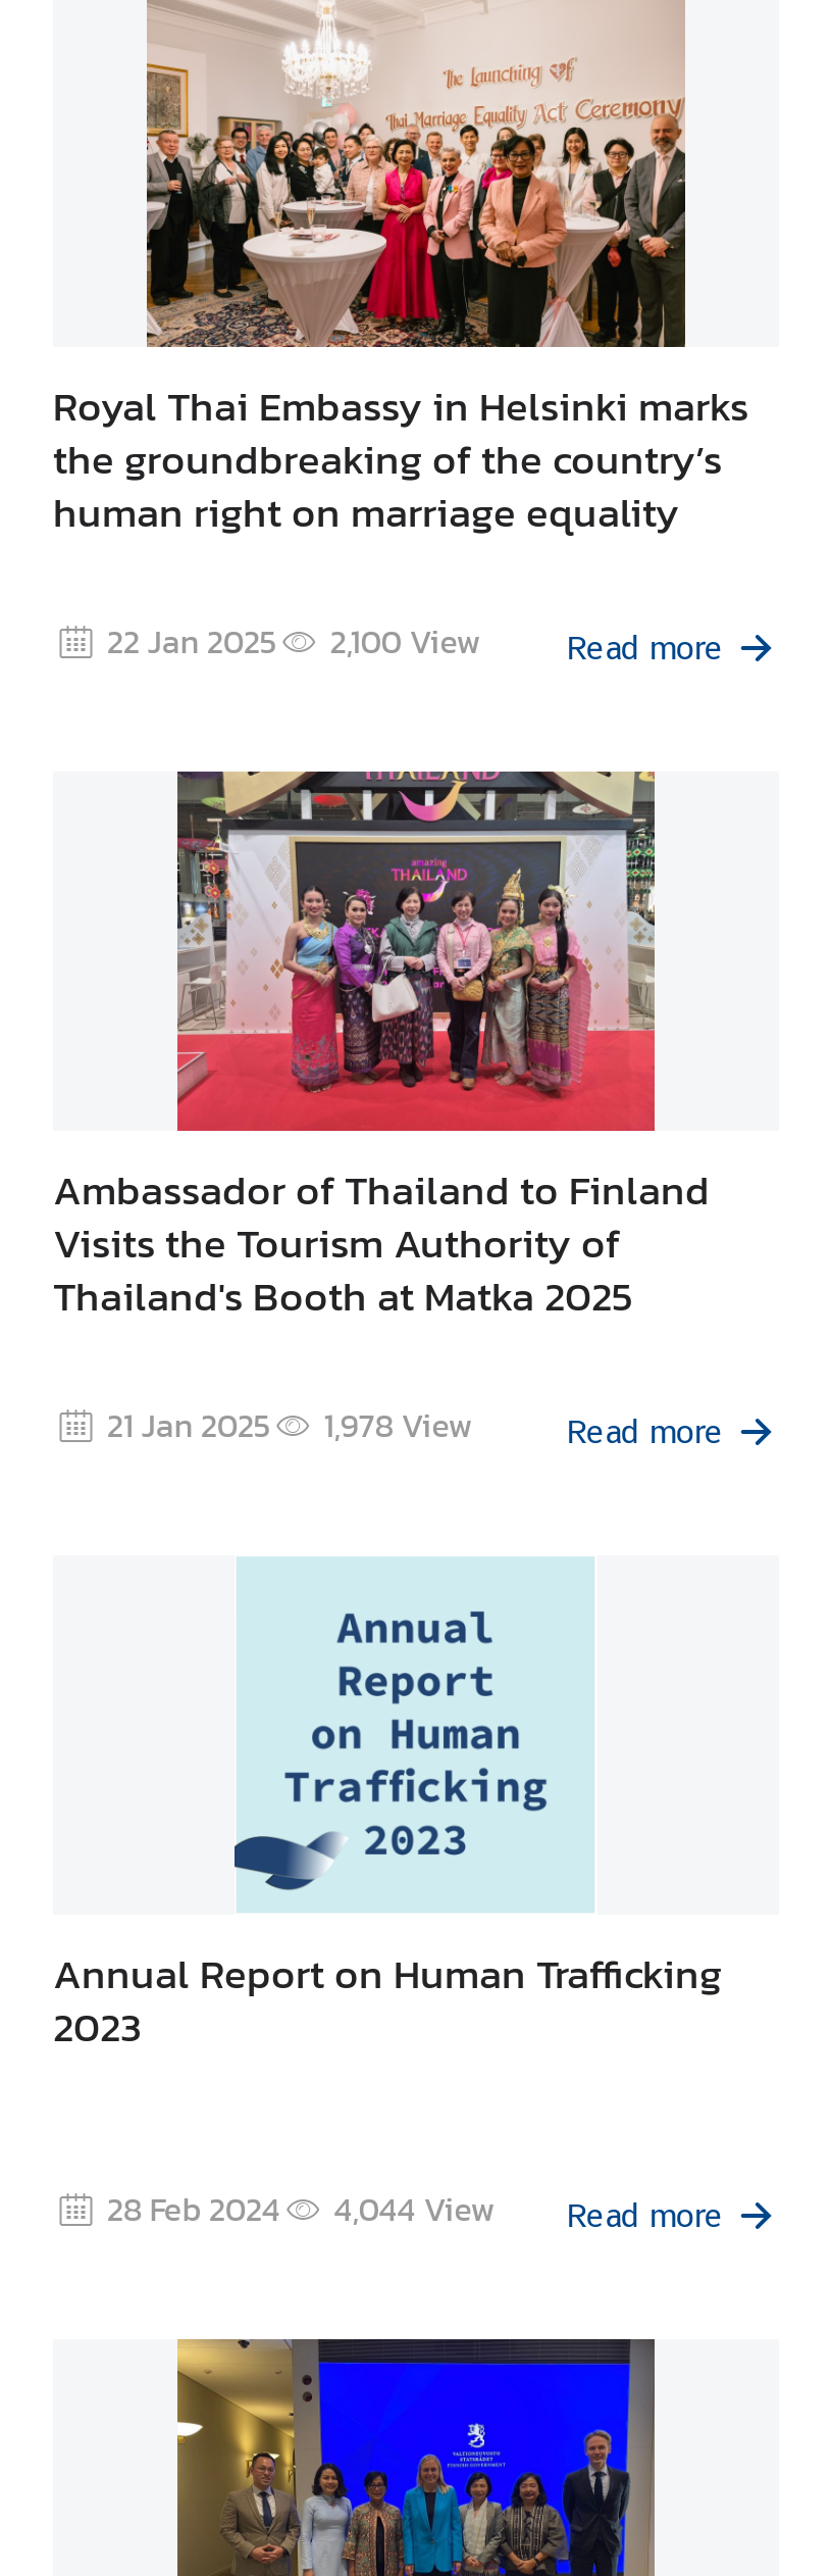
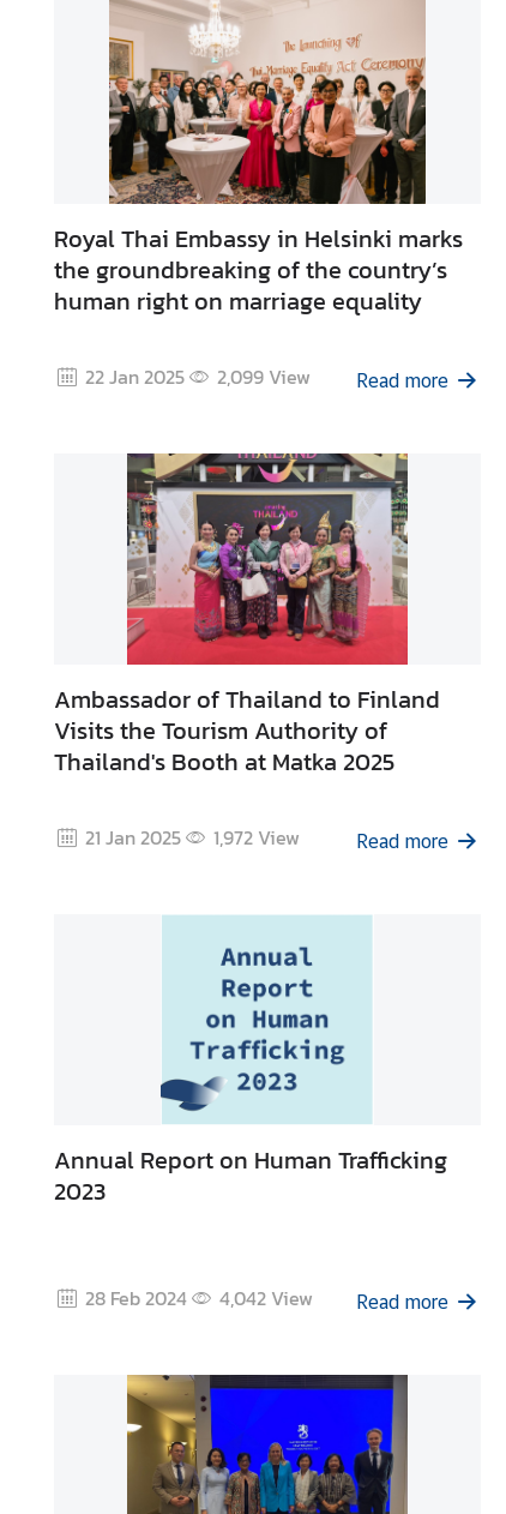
[330,615,481,664] 2,100 View -> [217,362,310,390] 2,099 View
[324,1399,473,1448] 1,978 View -> [213,822,300,851] 1,972 View
[334,2183,495,2232] 4,044 View -> [219,1283,313,1312] 4,042 View

